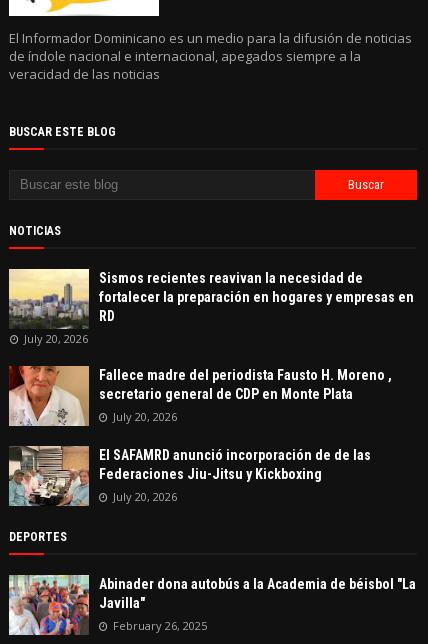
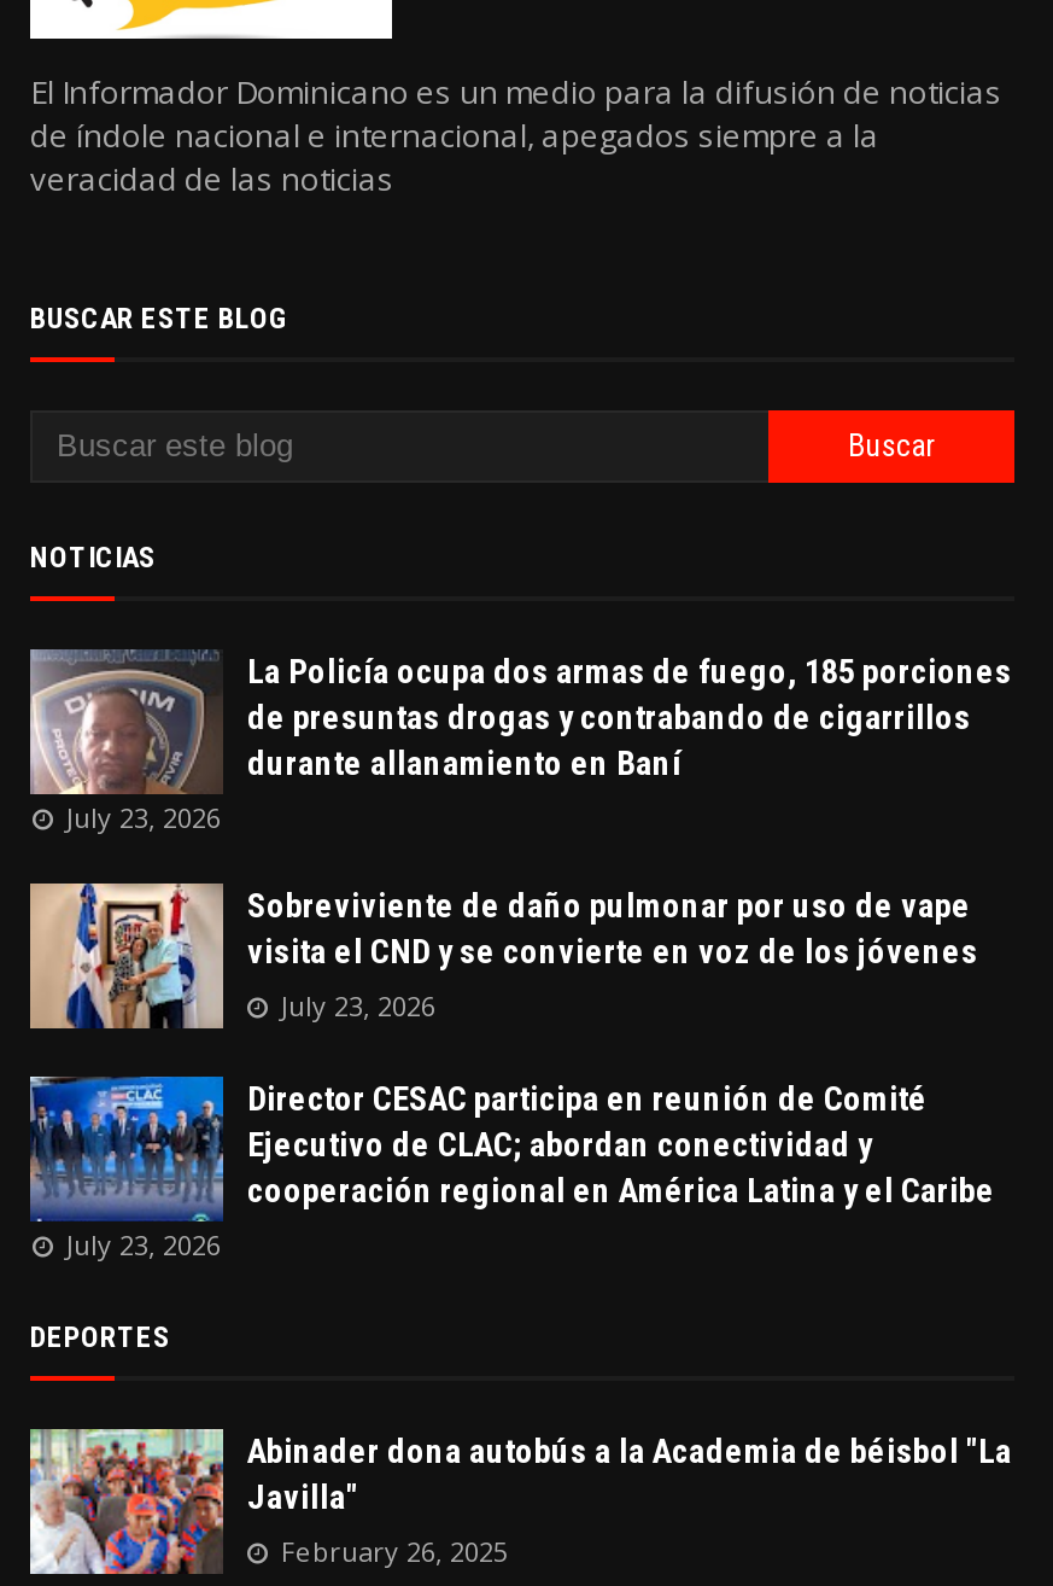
[9,268,414,346] [image] | Sismos recientes reavivan la necesidad de | fortalecer la preparación en hogares y empresas en | RD | July 20, 2026 -> [30,647,1012,836] [image] | La Policía ocupa dos armas de fuego, 185 porciones | de presuntas drogas y contrabando de cigarrillos | durante allanamiento en Baní | July 23, 2026
[9,365,392,427] [image] | Fallece madre del periodista Fausto H. Moreno , | secretario general de CDP en Monte Plata | July 20, 2026 -> [28,884,978,1031] [image] | Sobreviviente de daño pulmonar por uso de vape | visita el CND y se convierte en voz de los jóvenes | July 23, 2026
[9,445,371,504] [image] | El SAFAMRD anunció incorporación de de las | Federaciones Jiu-Jitsu y Kickboxing | July 20, 2026 -> [28,1074,995,1263] [image] | Director CESAC participa en reunión de Comité | Ejecutivo de CLAC; abordan conectividad y | cooperación regional en América Latina y el Caribe | July 23, 2026

